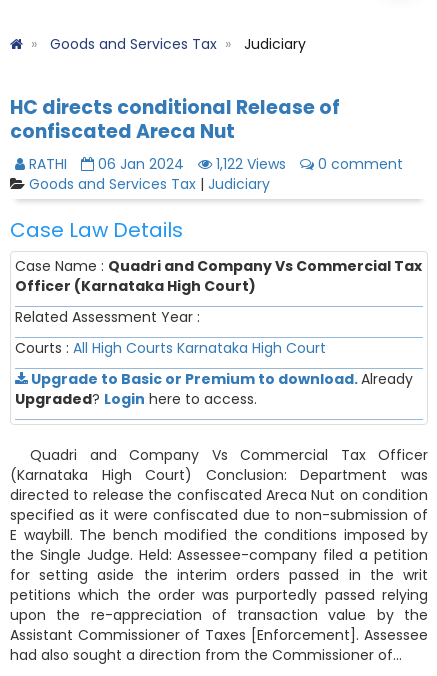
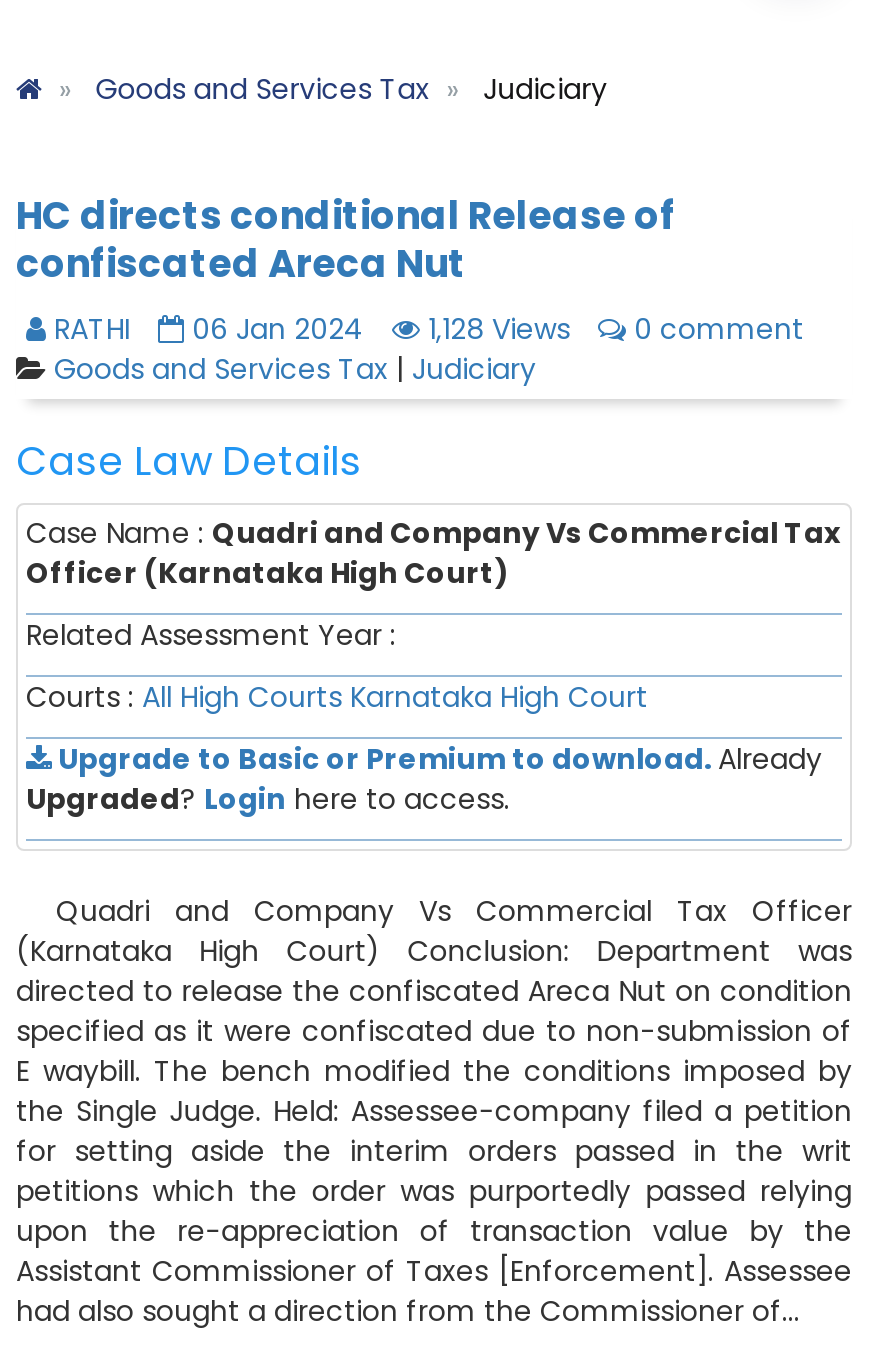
[25,154,403,174] RATHI 06 Jan 2024 1,122 Views 0 comment -> [46,309,804,349] RATHI 06 Jan 2024 1,128 Views 0 comment

